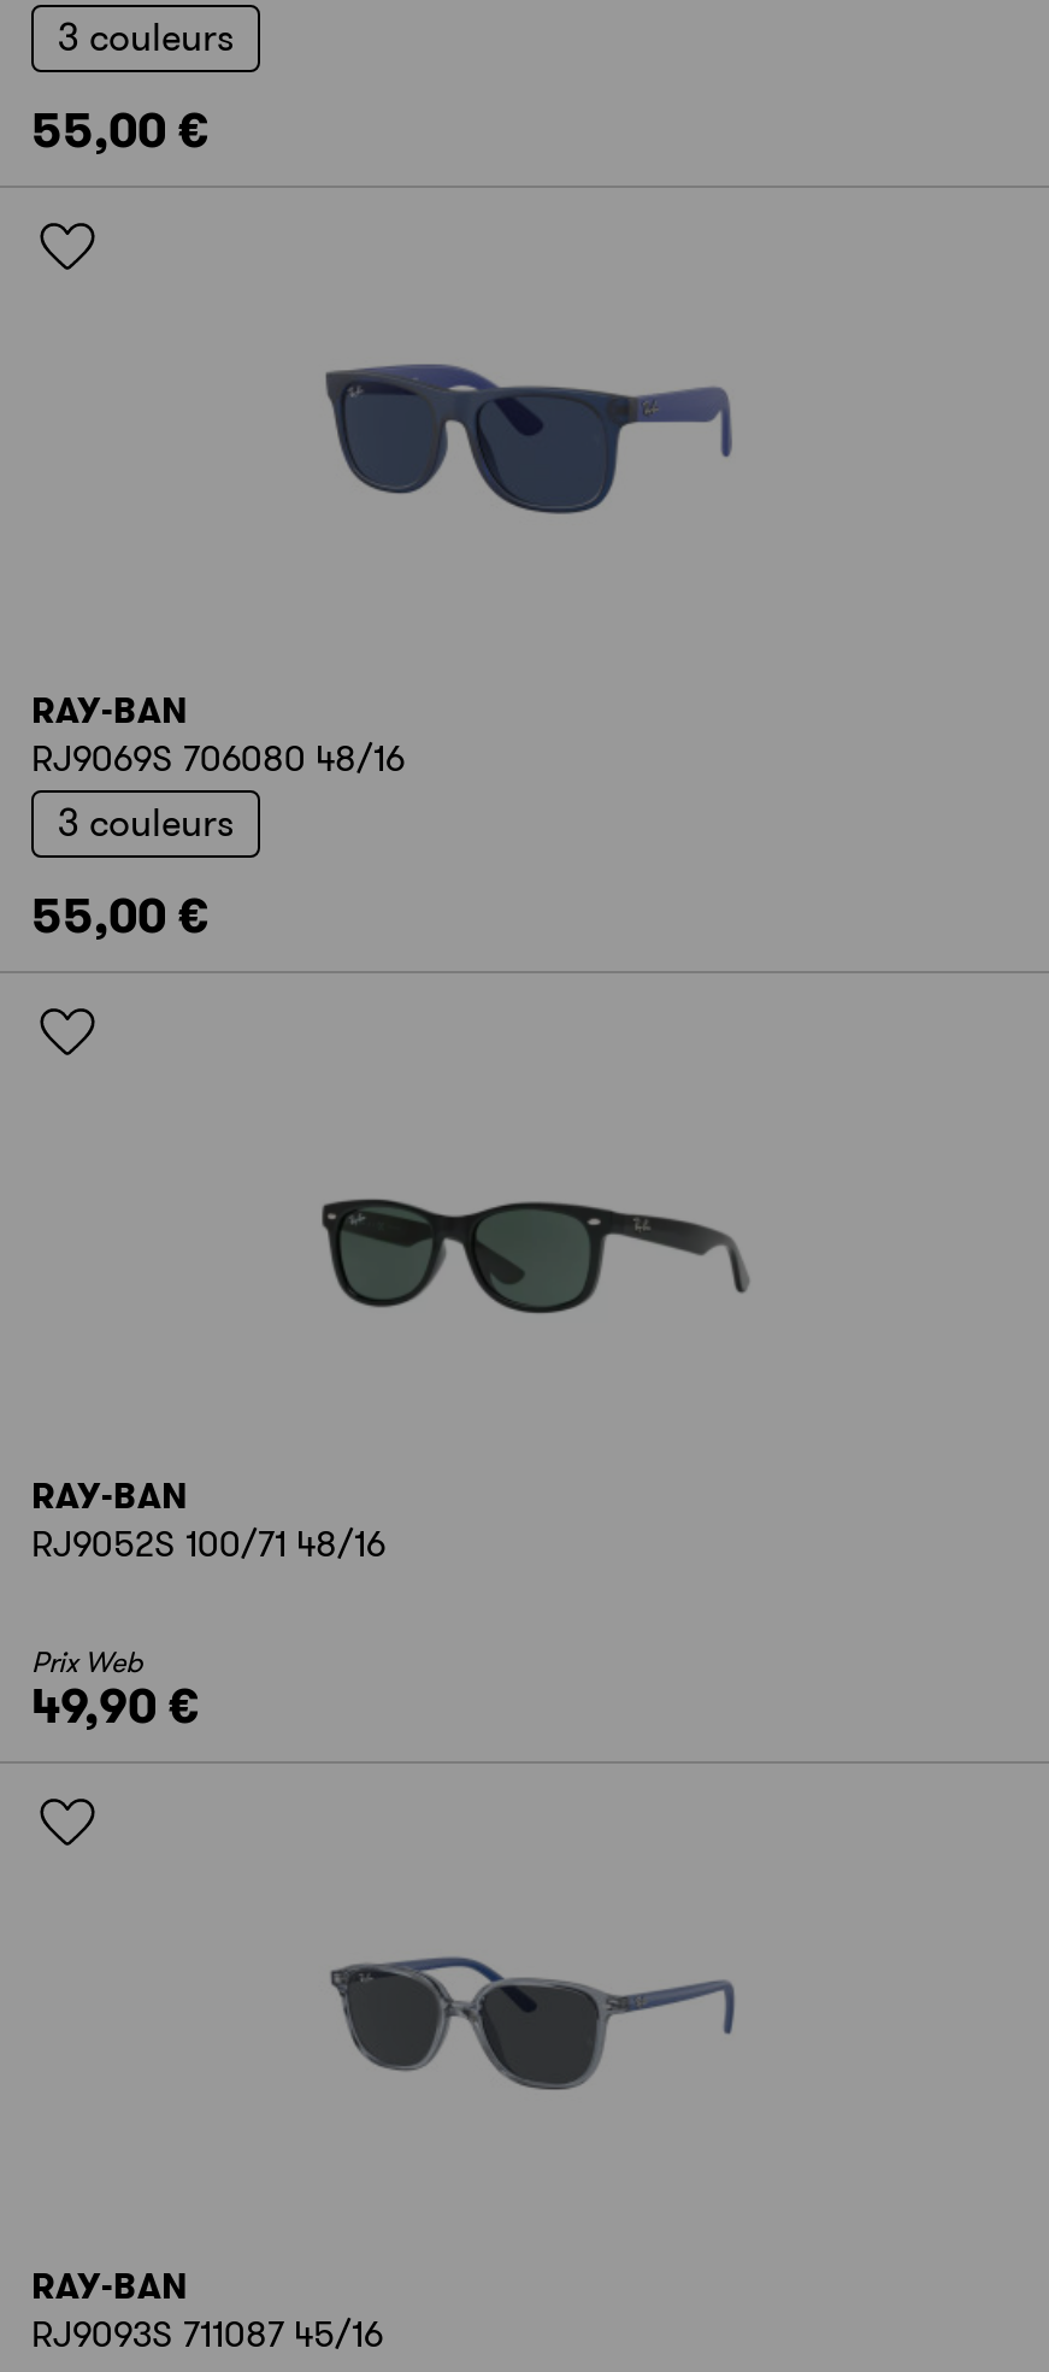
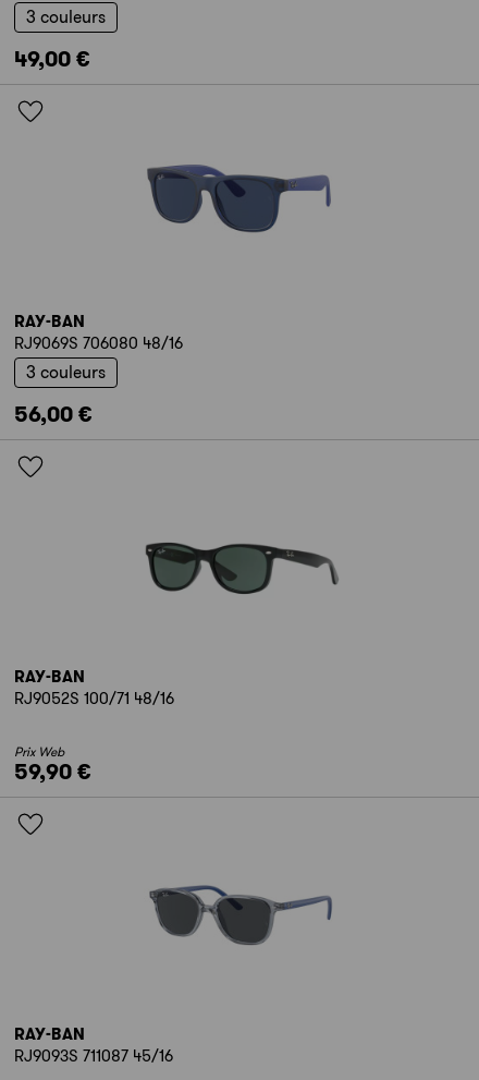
[31,95,210,163] 55,00 € -> [14,43,90,74] 49,00 €
[31,881,210,948] 55,00 € -> [14,398,93,429] 56,00 €
[31,1672,200,1740] 49,90 € -> [14,756,91,787] 59,90 €

